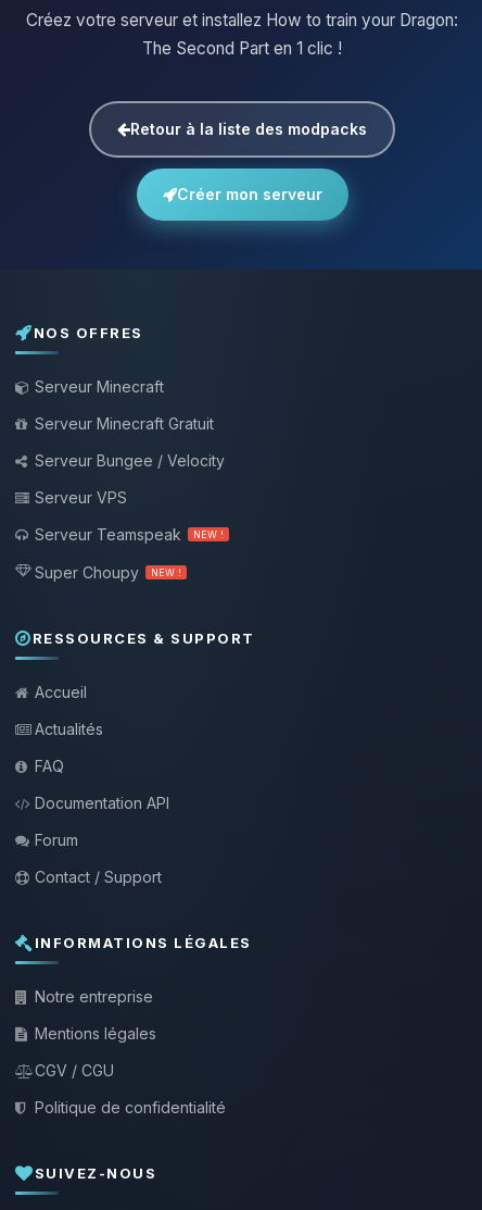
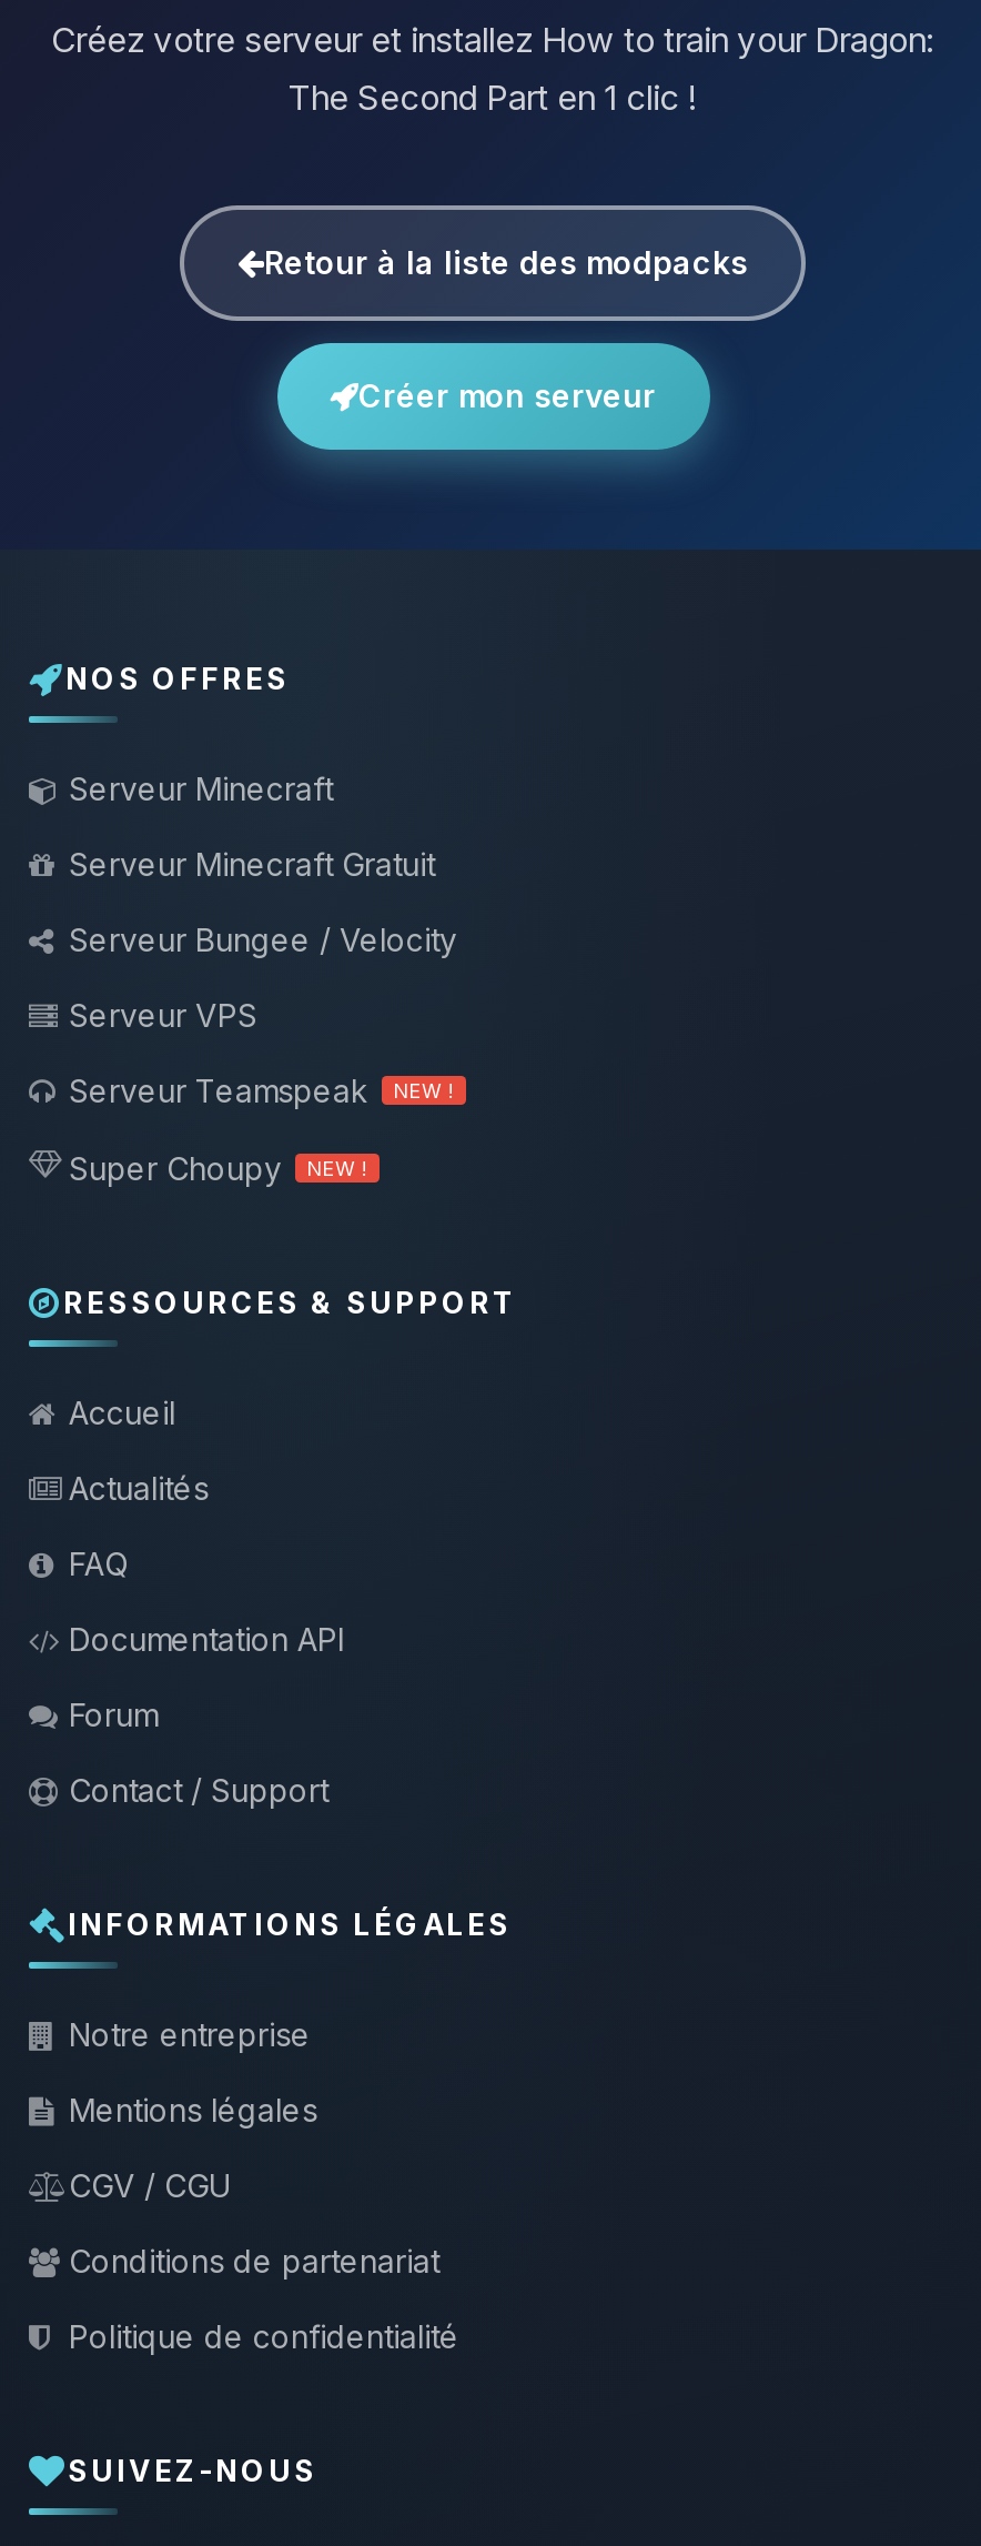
none -> [69,2242,439,2280] Conditions de partenariat

